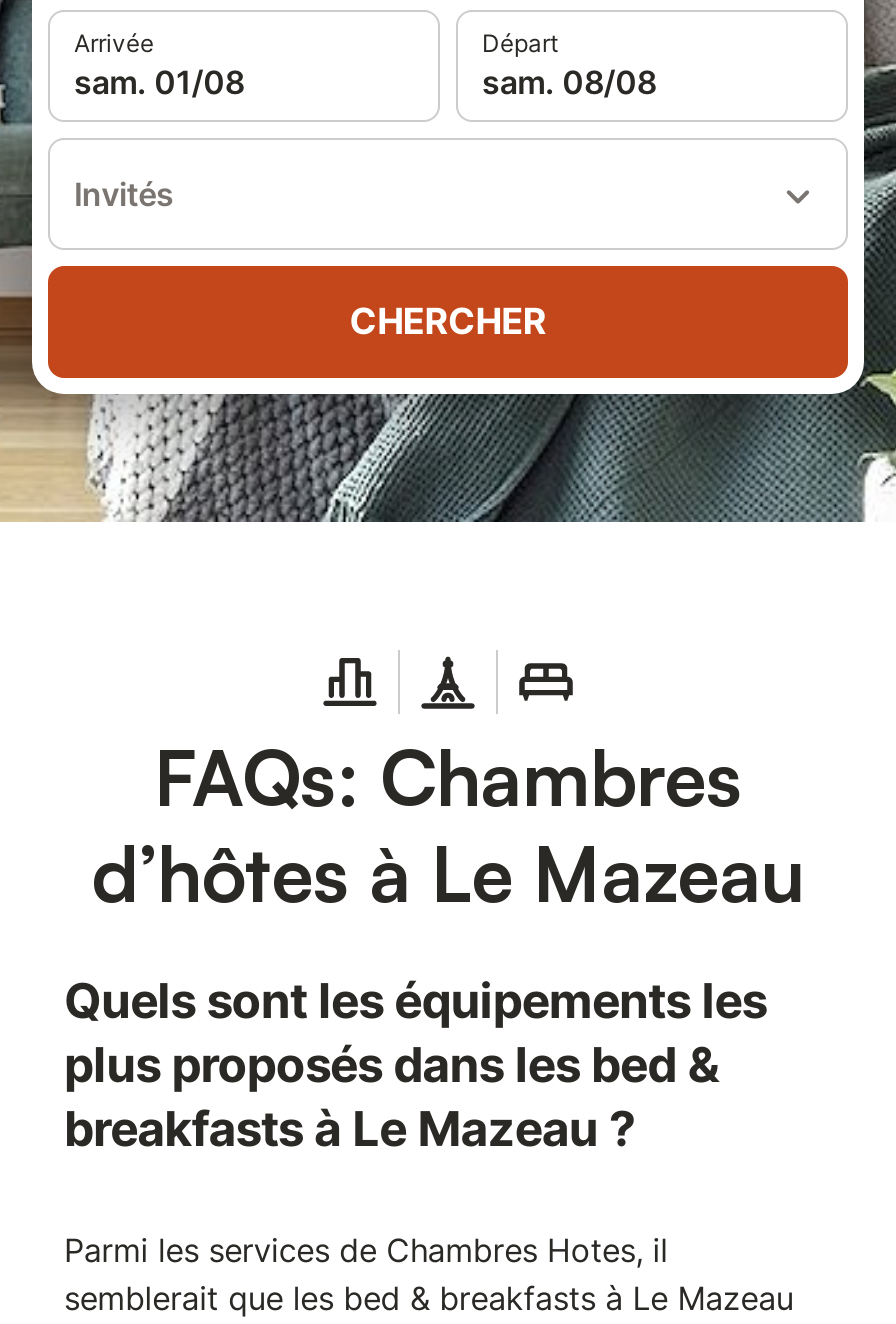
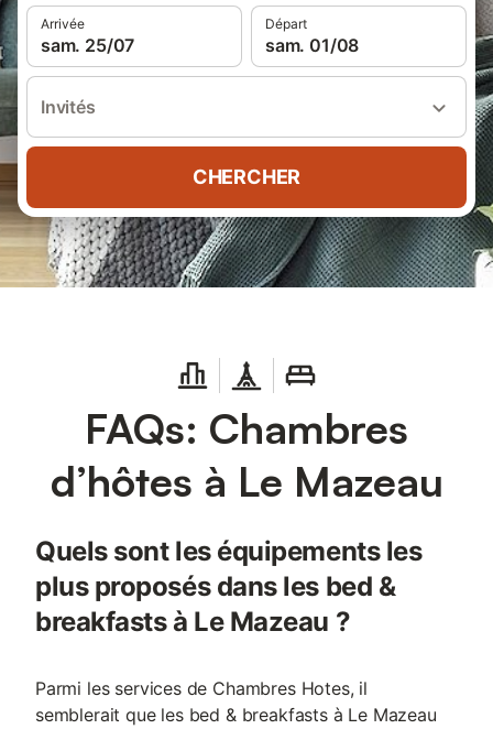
[74,62,244,102] sam. 01/08 -> [41,34,134,56] sam. 25/07
[482,62,656,102] sam. 08/08 -> [265,34,359,56] sam. 01/08

